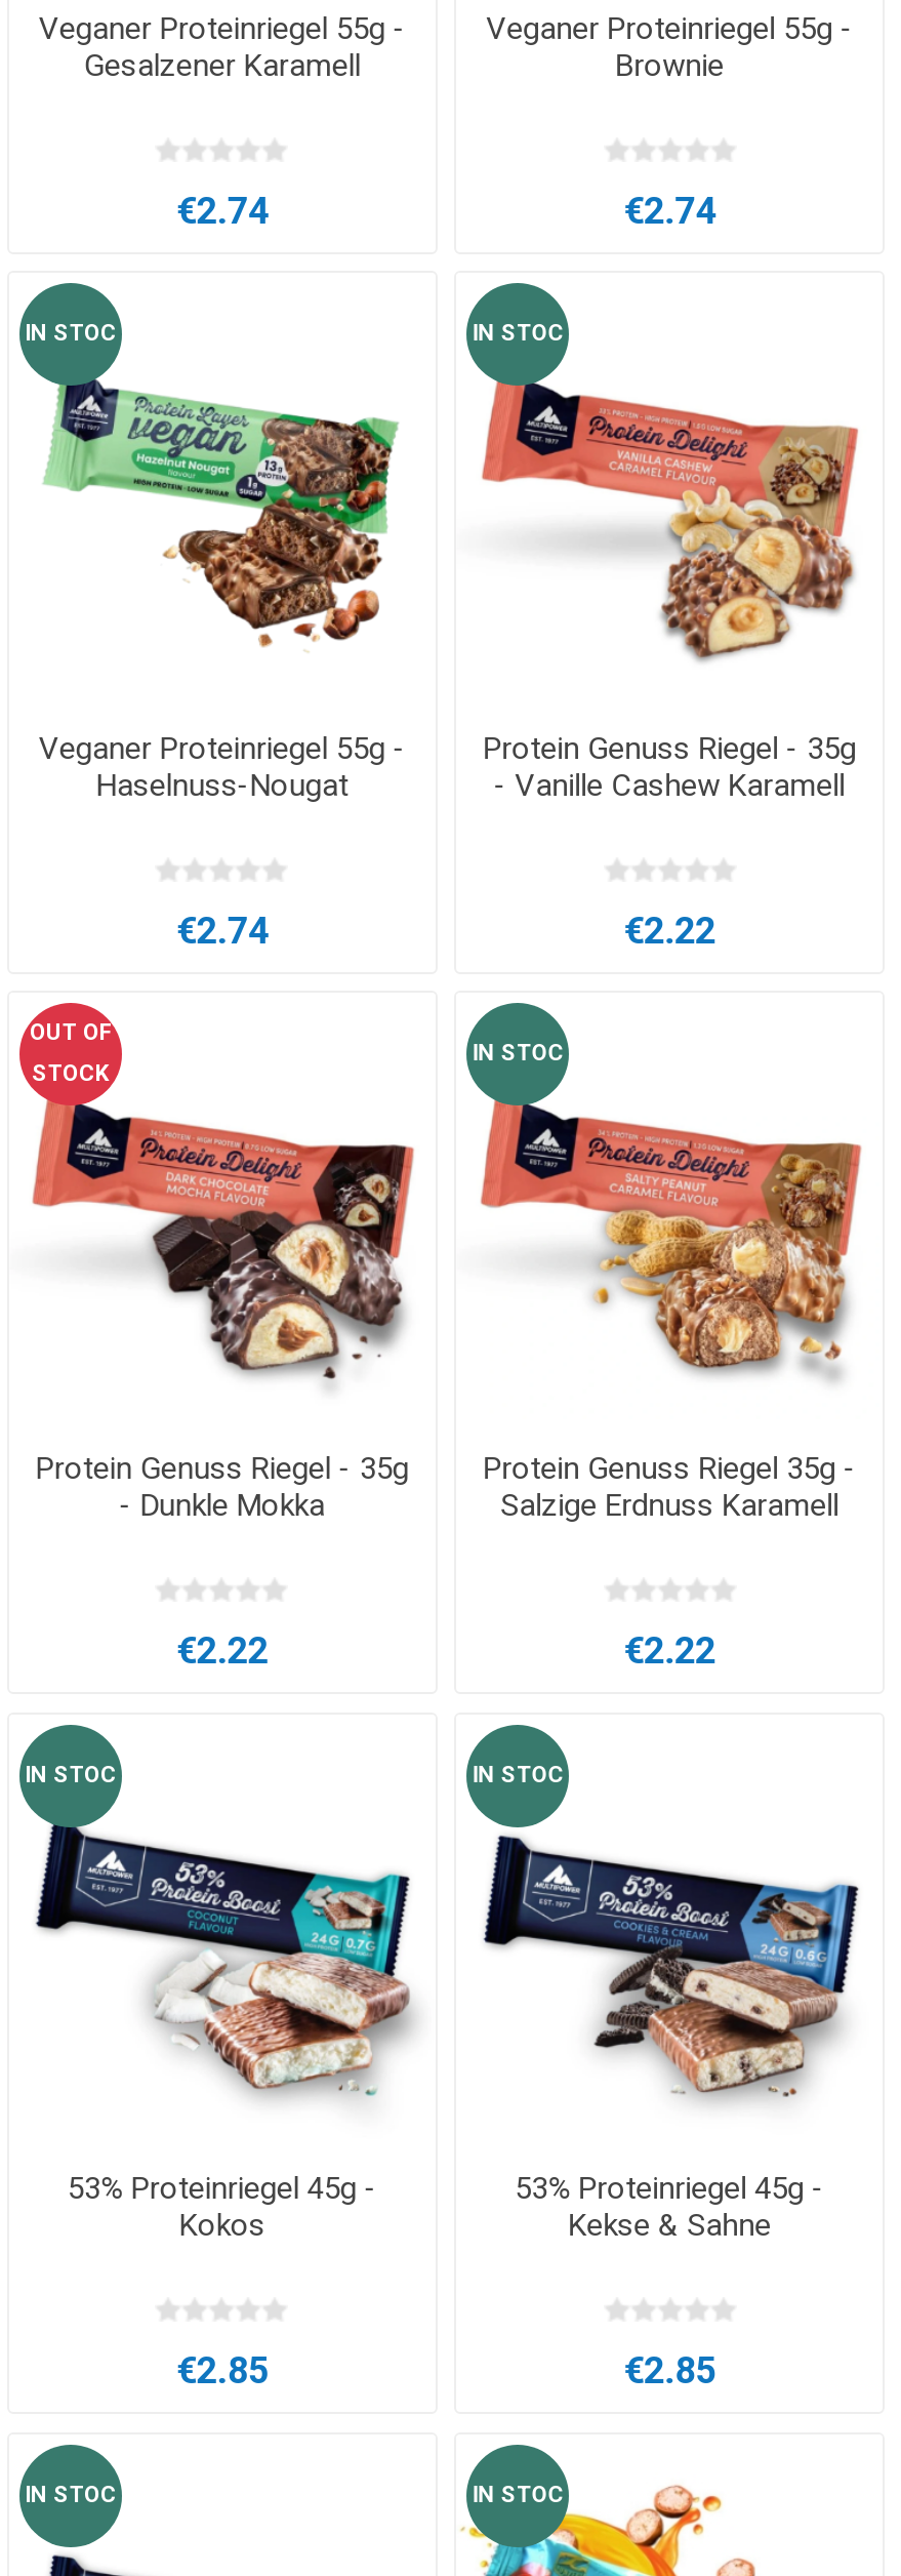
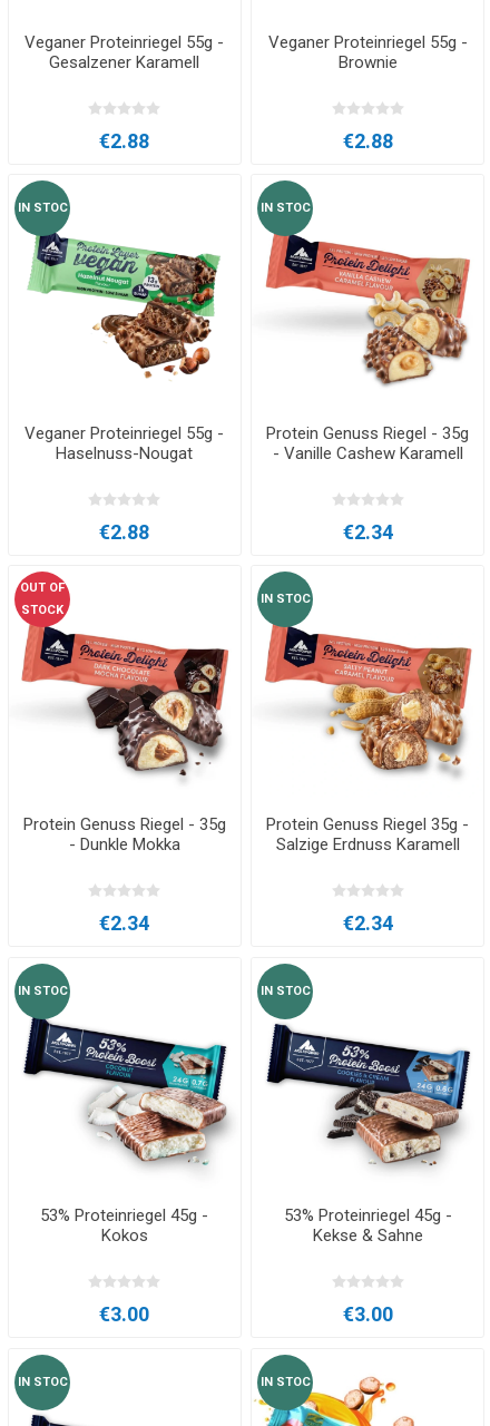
[176,188,268,231] €2.74 -> [100,129,150,152] €2.88
[623,188,716,231] €2.74 -> [343,129,393,152] €2.88
[176,908,268,951] €2.74 -> [100,520,150,543] €2.88
[623,908,716,951] €2.22 -> [343,520,393,543] €2.34
[176,1628,268,1672] €2.22 -> [100,911,150,935] €2.34
[623,1628,716,1672] €2.22 -> [343,911,393,935] €2.34
[176,2349,268,2392] €2.85 -> [100,1303,150,1326] €3.00
[623,2349,716,2392] €2.85 -> [343,1303,393,1326] €3.00

